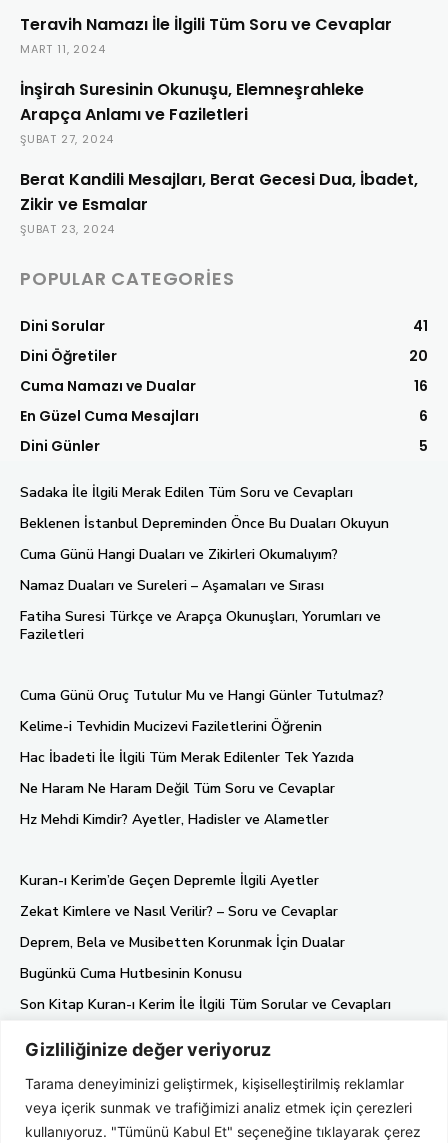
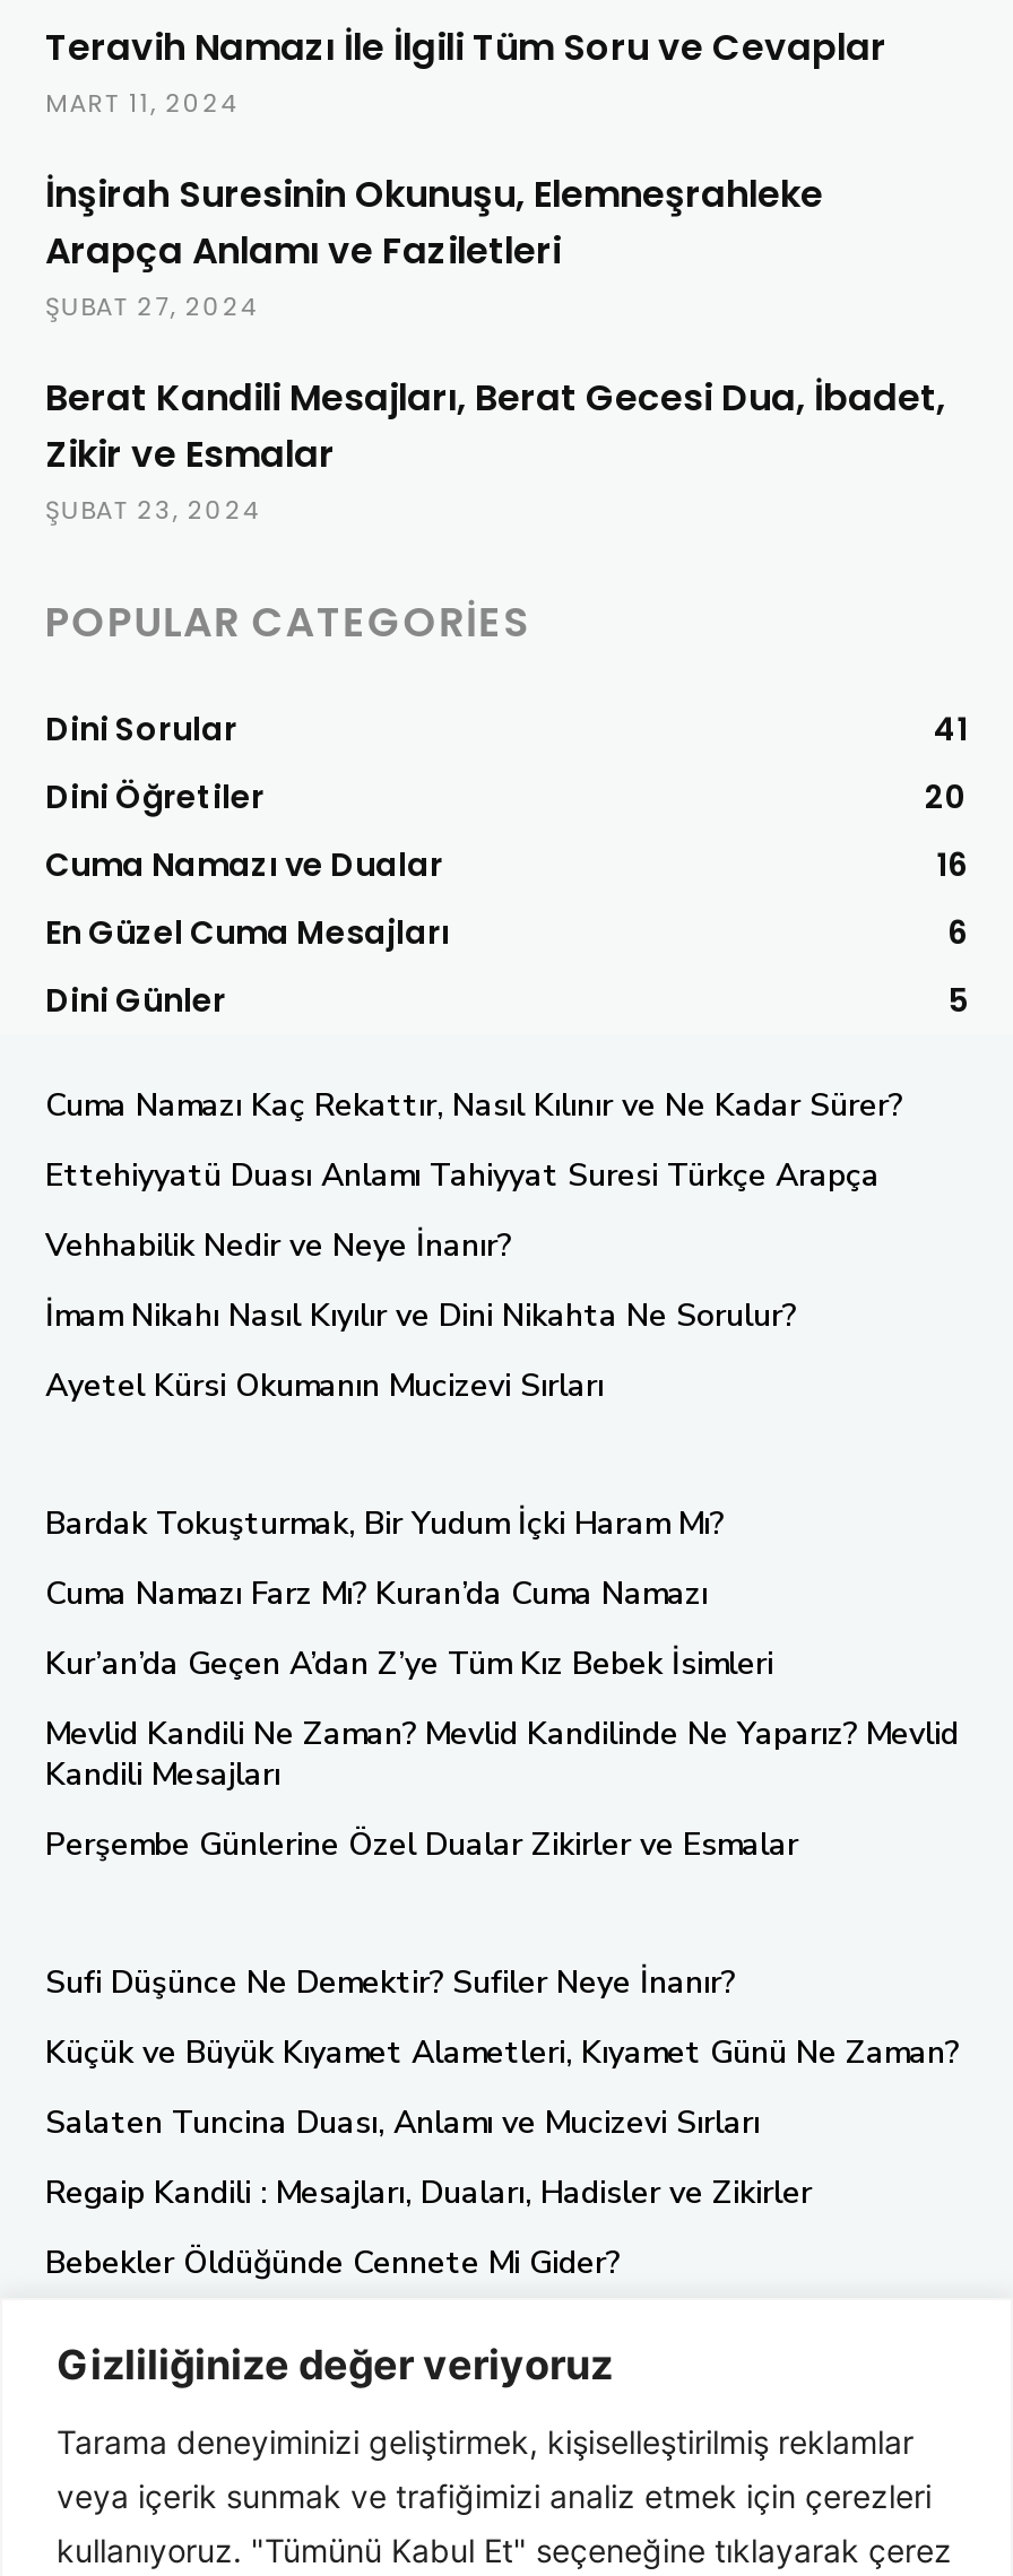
[20,483,353,502] Sadaka İle İlgili Merak Edilen Tüm Soru ve Cevapları -> [45,1084,902,1127] Cuma Namazı Kaç Rekattır, Nasıl Kılınır ve Ne Kadar Sürer?
[20,514,389,533] Beklenen İstanbul Depreminden Önce Bu Duaları Okuyun -> [45,1154,880,1197] Ettehiyyatü Duası Anlamı Tahiyyat Suresi Türkçe Arapça
[20,545,338,564] Cuma Günü Hangi Duaları ve Zikirleri Okumalıyım? -> [45,1224,511,1267] Vehhabilik Nedir ve Neye İnanır?
[20,576,324,595] Namaz Duaları ve Sureleri – Aşamaları ve Sırası -> [45,1294,796,1337] İmam Nikahı Nasıl Kıyılır ve Dini Nikahta Ne Sorulur?
[20,607,381,644] Fatiha Suresi Türkçe ve Arapça Okunuşları, Yorumları ve | Faziletleri -> [45,1364,604,1407] Ayetel Kürsi Okumanın Mucizevi Sırları
[20,686,384,705] Cuma Günü Oruç Tutulur Mu ve Hangi Günler Tutulmaz? -> [45,1502,724,1545] Bardak Tokuşturmak, Bir Yudum İçki Haram Mı?
[20,717,322,736] Kelime-i Tevhidin Mucizevi Faziletlerini Öğrenin -> [45,1572,708,1615] Cuma Namazı Farz Mı? Kuran’da Cuma Namazı
[20,748,354,767] Hac İbadeti İle İlgili Tüm Merak Edilenler Tek Yazıda -> [45,1642,773,1685] Kur’an’da Geçen A’dan Z’ye Tüm Kız Bebek İsimleri
[20,779,335,798] Ne Haram Ne Haram Değil Tüm Soru ve Cevaplar -> [45,1712,959,1796] Mevlid Kandili Ne Zaman? Mevlid Kandilinde Ne Yaparız? Mevlid | Kandili Mesajları
[20,810,329,829] Hz Mehdi Kimdir? Ayetler, Hadisler ve Alametler -> [45,1823,798,1866] Perşembe Günlerine Özel Dualar Zikirler ve Esmalar
[20,871,319,890] Kuran-ı Kerim’de Geçen Depremle İlgili Ayetler -> [45,1961,735,2004] Sufi Düşünce Ne Demektir? Sufiler Neye İnanır?
[20,902,338,921] Zekat Kimlere ve Nasıl Verilir? – Soru ve Cevaplar -> [45,2031,959,2074] Küçük ve Büyük Kıyamet Alametleri, Kıyamet Günü Ne Zaman?
[20,933,345,952] Deprem, Bela ve Musibetten Korunmak İçin Dualar -> [45,2101,760,2144] Salaten Tuncina Duası, Anlamı ve Mucizevi Sırları
[20,964,242,983] Bugünkü Cuma Hutbesinin Konusu -> [45,2171,812,2214] Regaip Kandili : Mesajları, Duaları, Hadisler ve Zikirler
[20,995,391,1014] Son Kitap Kuran-ı Kerim İle İlgili Tüm Sorular ve Cevapları -> [45,2241,620,2284] Bebekler Öldüğünde Cennete Mi Gider?

